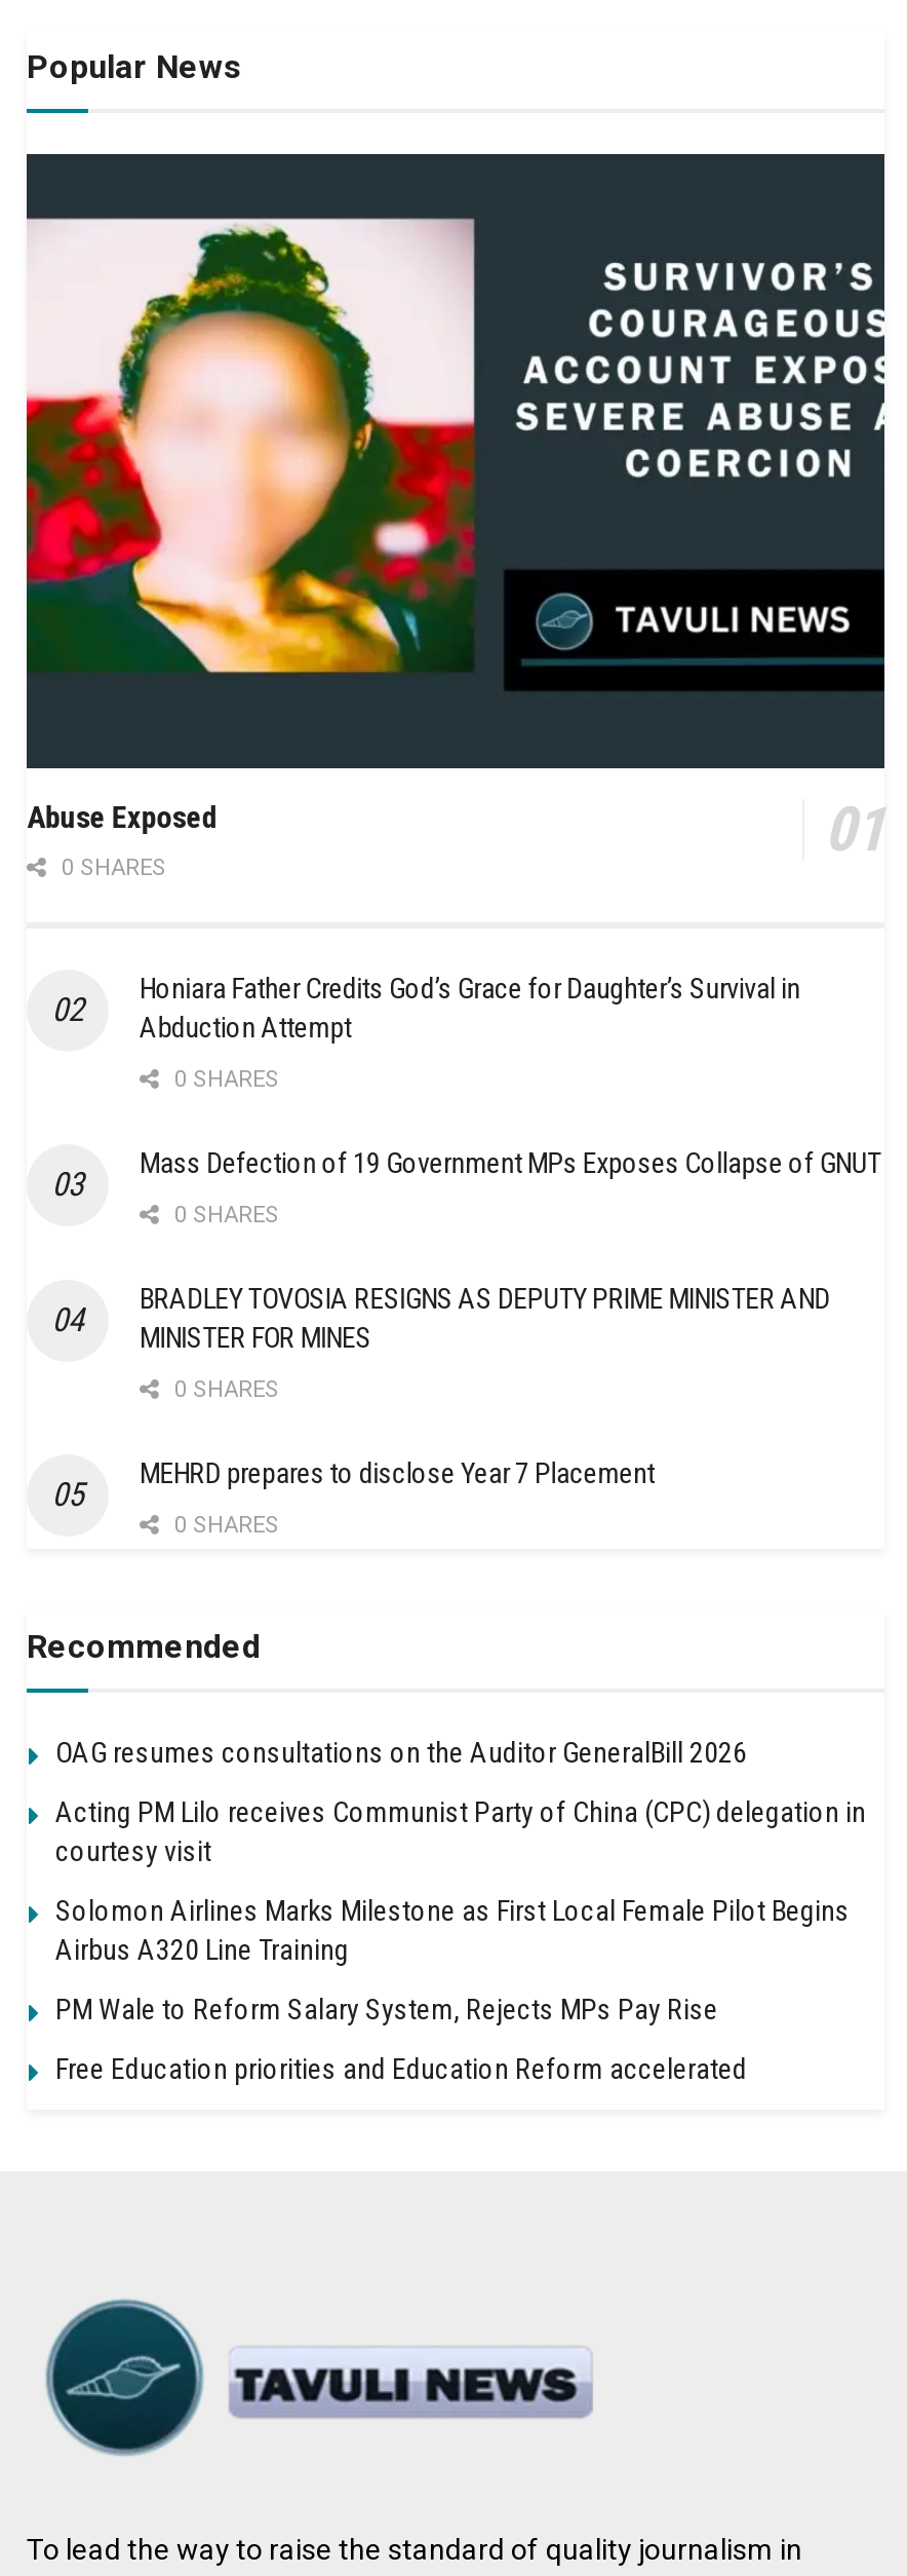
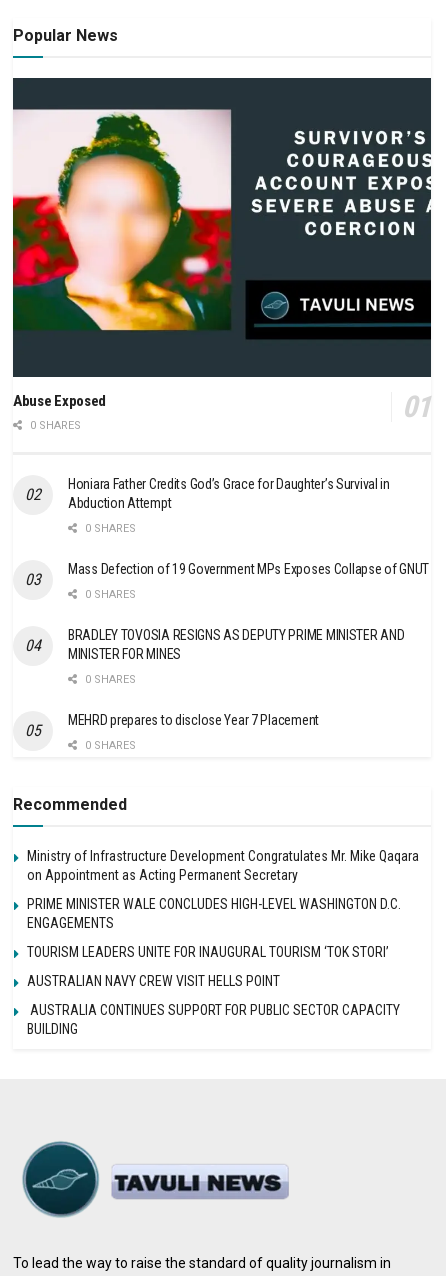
[55,1736,747,1768] OAG resumes consultations on the Auditor GeneralBill 2026 -> [27,848,419,883] Ministry of Infrastructure Development Congratulates Mr. Mike Qaqara | on Appointment as Acting Permanent Secretary
[55,1795,866,1867] Acting PM Lilo receives Communist Party of China (CPC) delegation in | courtesy visit -> [27,896,401,931] PRIME MINISTER WALE CONCLUDES HIGH-LEVEL WASHINGTON D.C. | ENGAGEMENTS
[55,1894,850,1966] Solomon Airlines Marks Milestone as First Local Female Pilot Begins | Airbus A320 Line Training -> [27,944,389,960] TOURISM LEADERS UNITE FOR INAUGURAL TOURISM ‘TOK STORI’
[55,1992,718,2025] PM Wale to Reform Salary System, Rejects MPs Pay Rise -> [27,973,280,989] AUSTRALIAN NAVY CREW VISIT HELLS POINT
[55,2052,747,2085] Free Education priorities and Education Reform accelerated -> [27,1002,400,1037] AUSTRALIA CONTINUES SUPPORT FOR PUBLIC SECTOR CAPACITY | BUILDING

